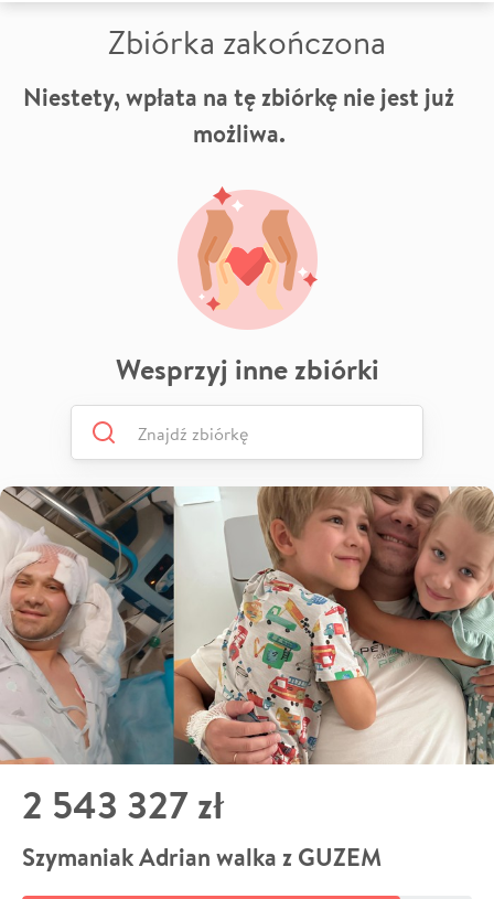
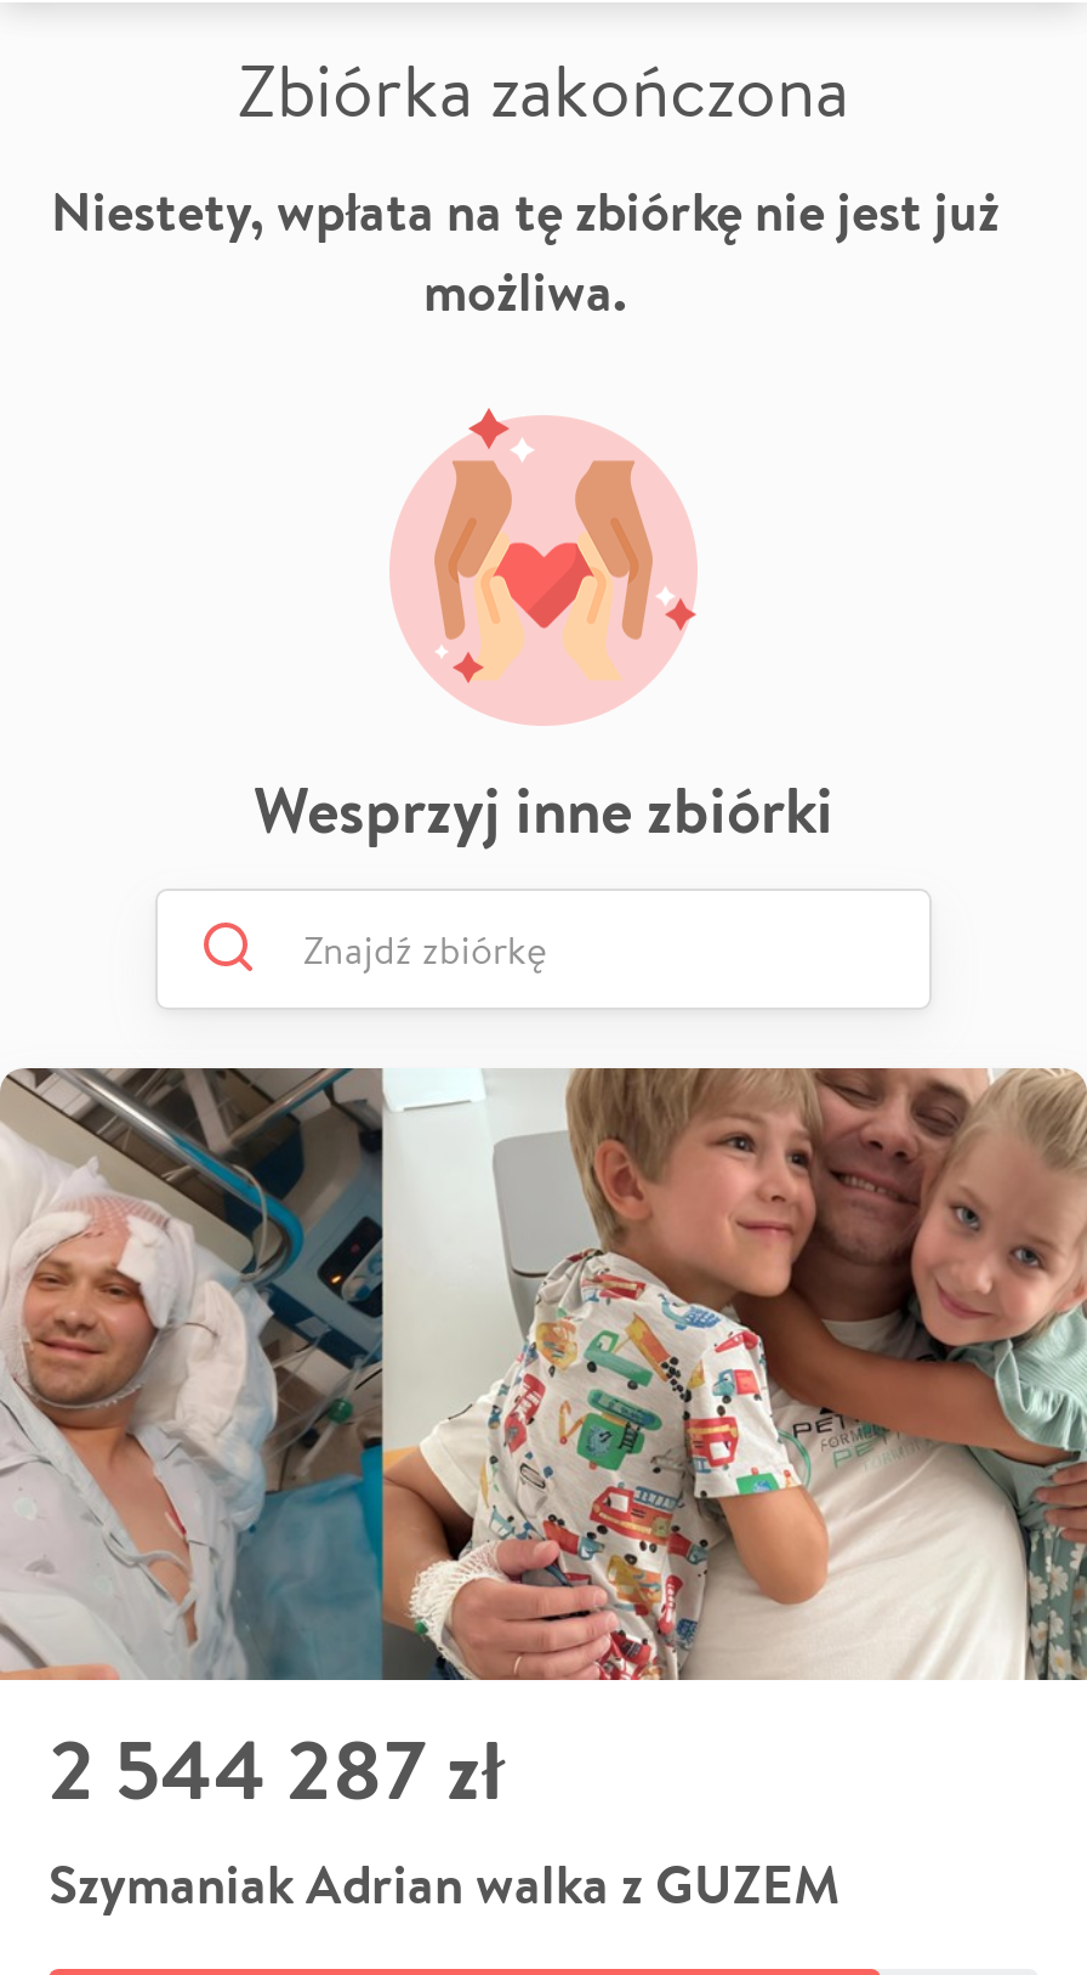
[22,779,224,831] 2 543 327 zł -> [49,1711,505,1825] 2 544 287 zł

